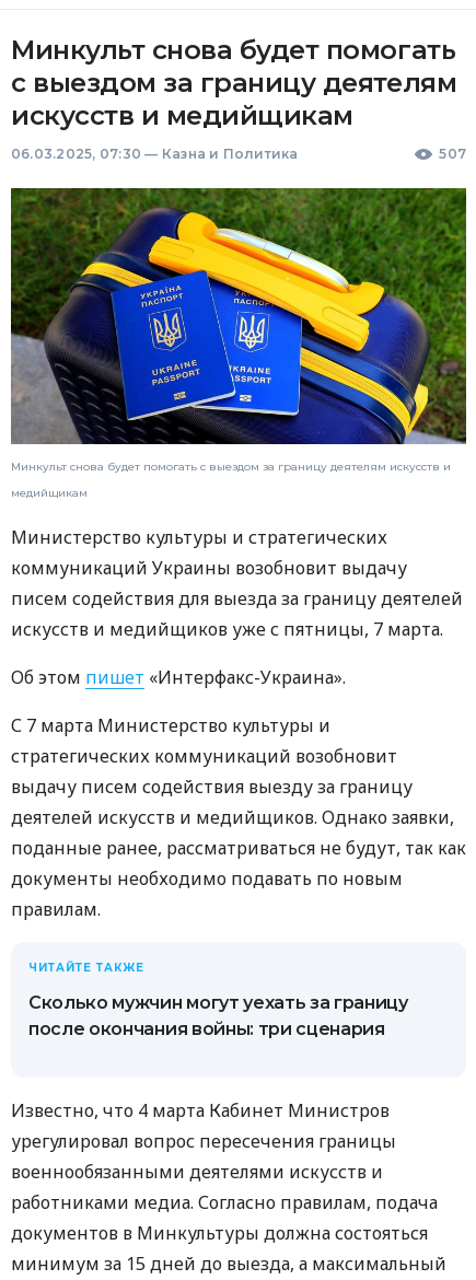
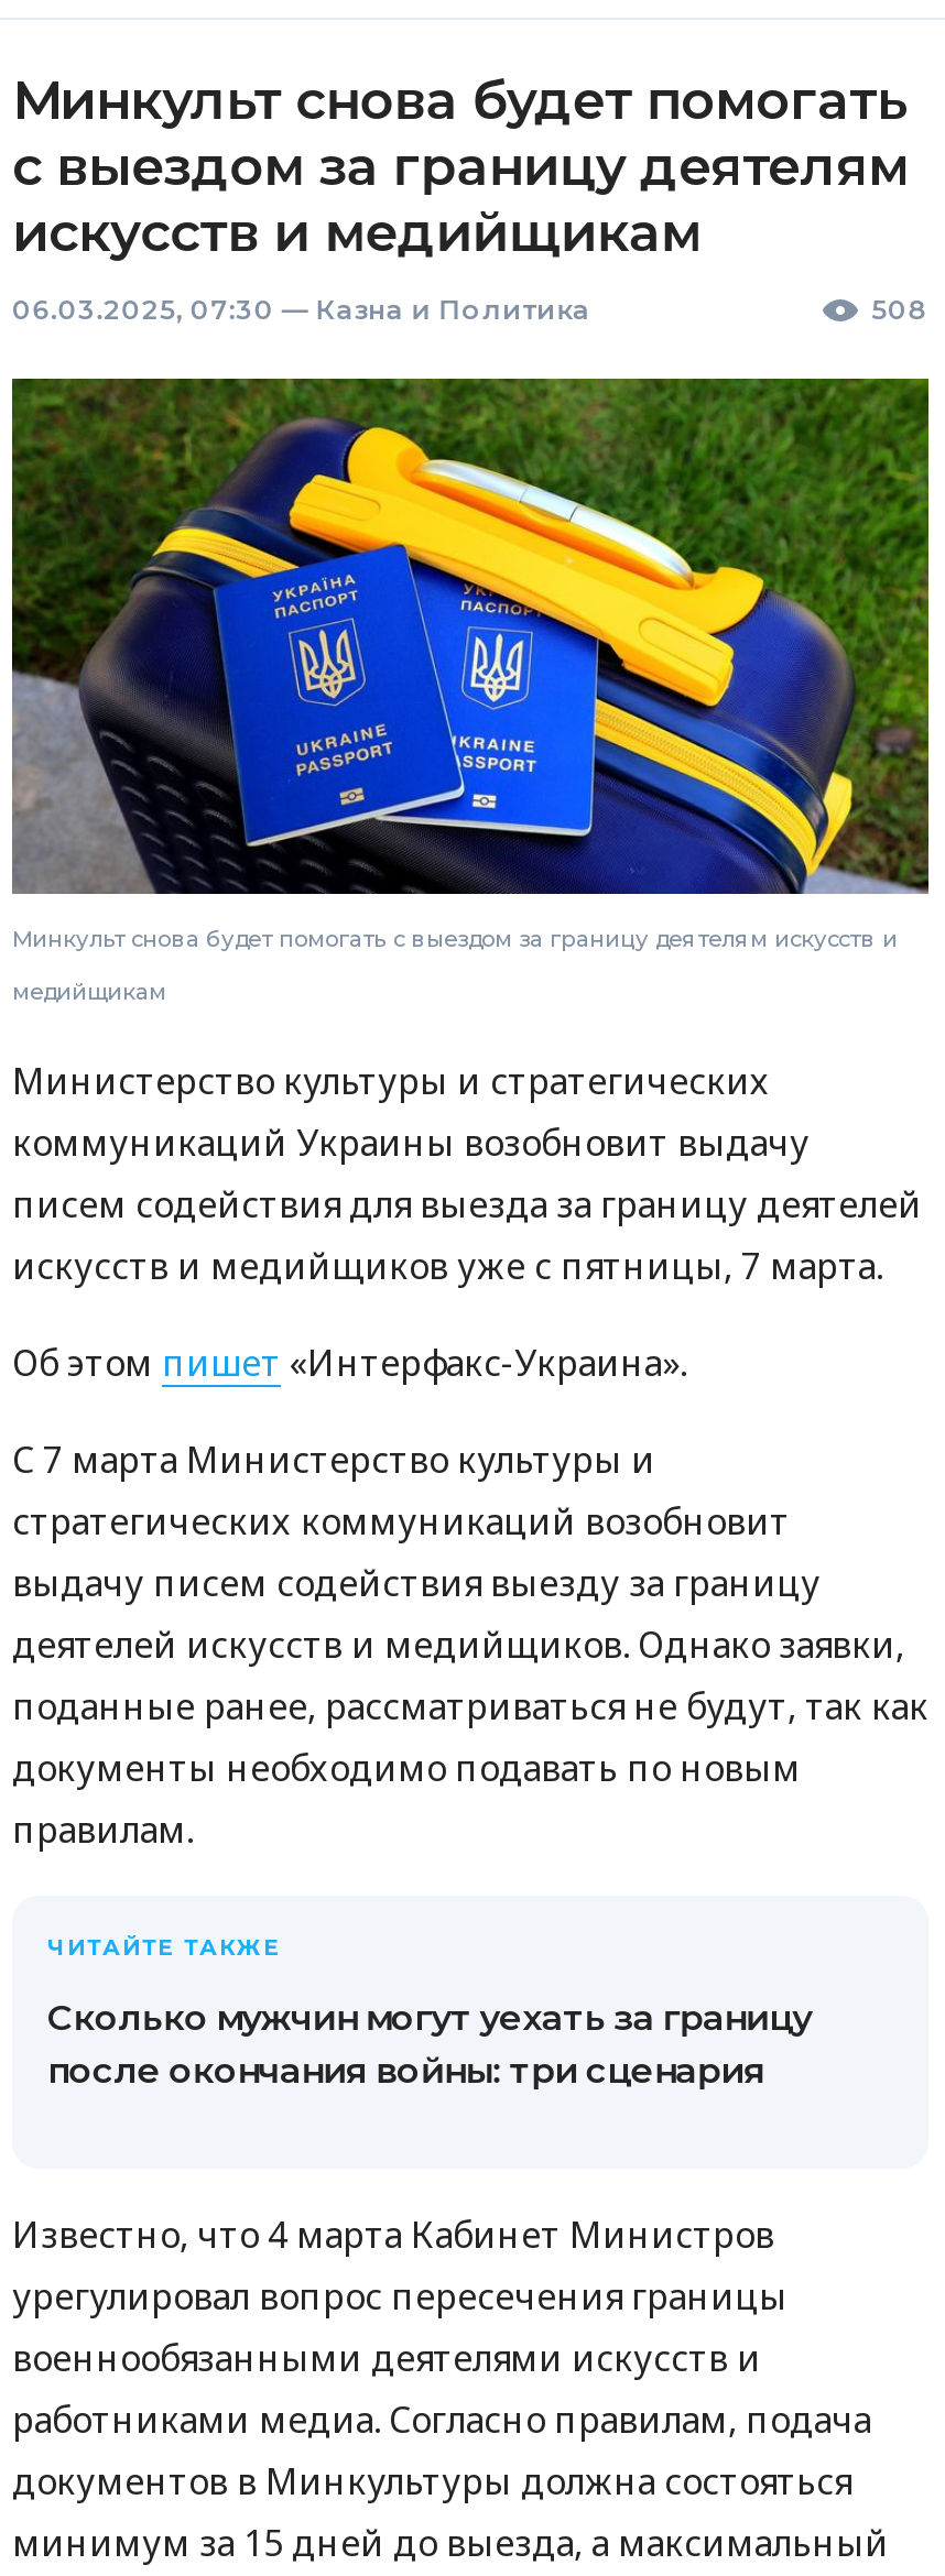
[439,146,466,162] 507 -> [872,293,928,326] 508

